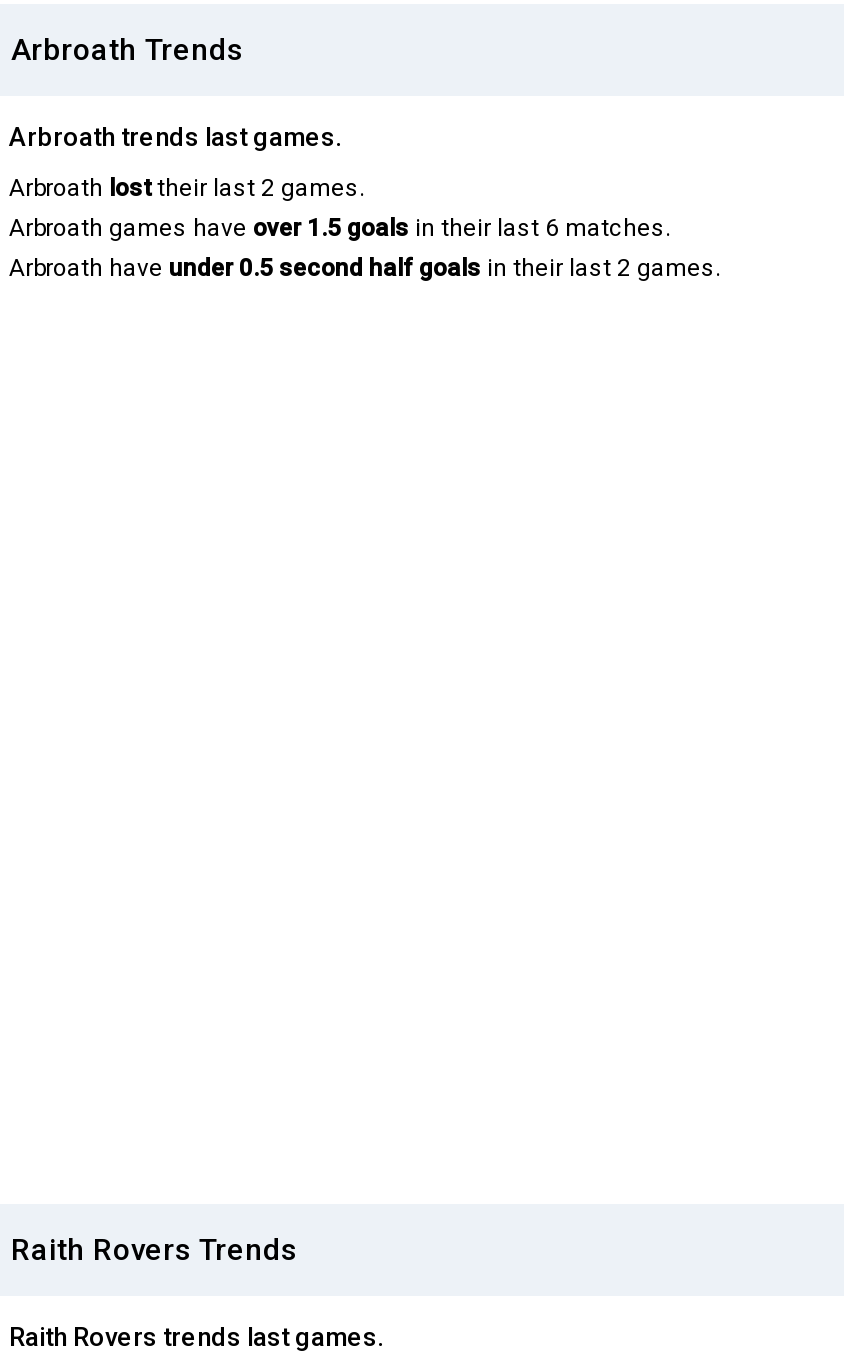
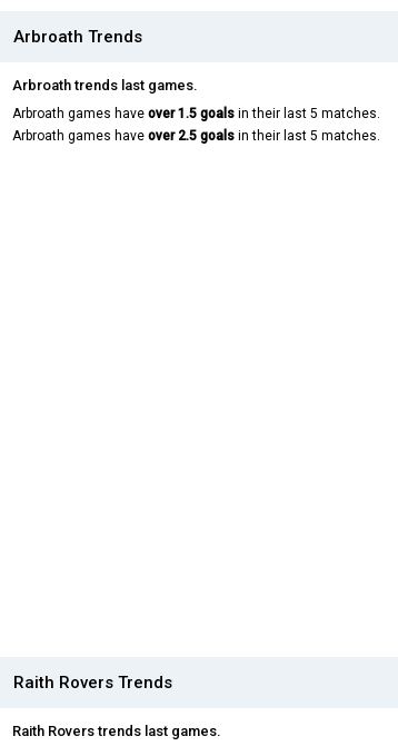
[9,174,721,282] Arbroath lost their last 2 games. | Arbroath games have over 1.5 goals in their last 6 matches. | Arbroath have under 0.5 second half goals in their last 2 games. -> [12,106,380,144] Arbroath games have over 1.5 goals in their last 5 matches. | Arbroath games have over 2.5 goals in their last 5 matches.

